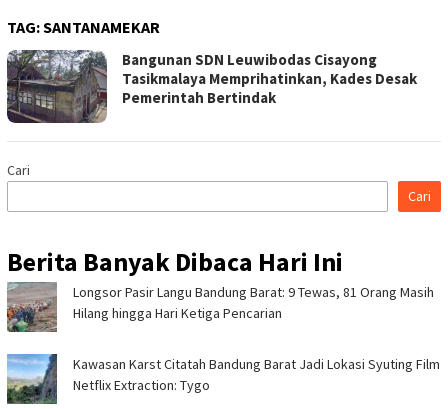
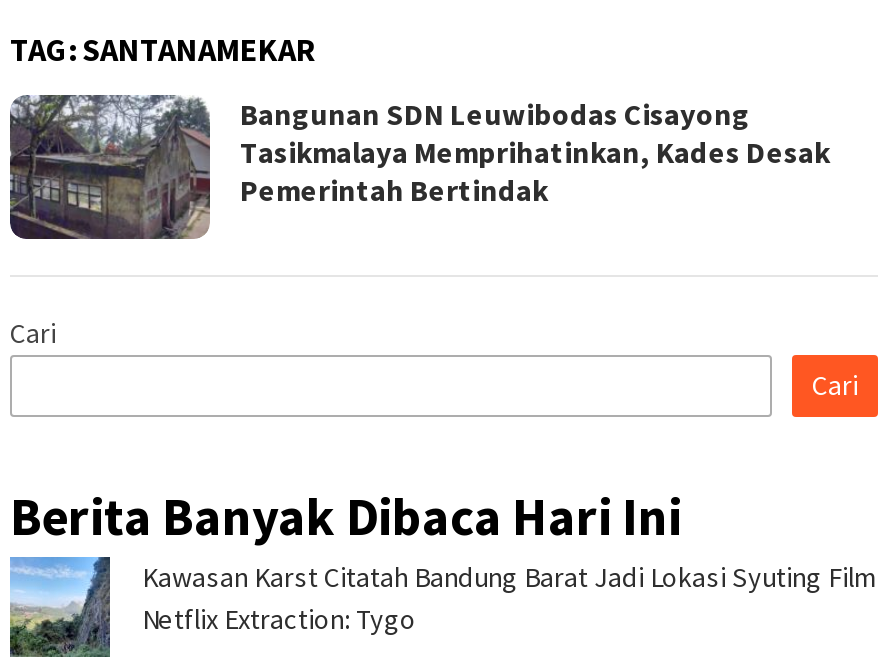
[6,282,434,333] [image] | Longsor Pasir Langu Bandung Barat: 9 Tewas, 81 Orang Masih | Hilang hingga Hari Ketiga Pencarian -> none

